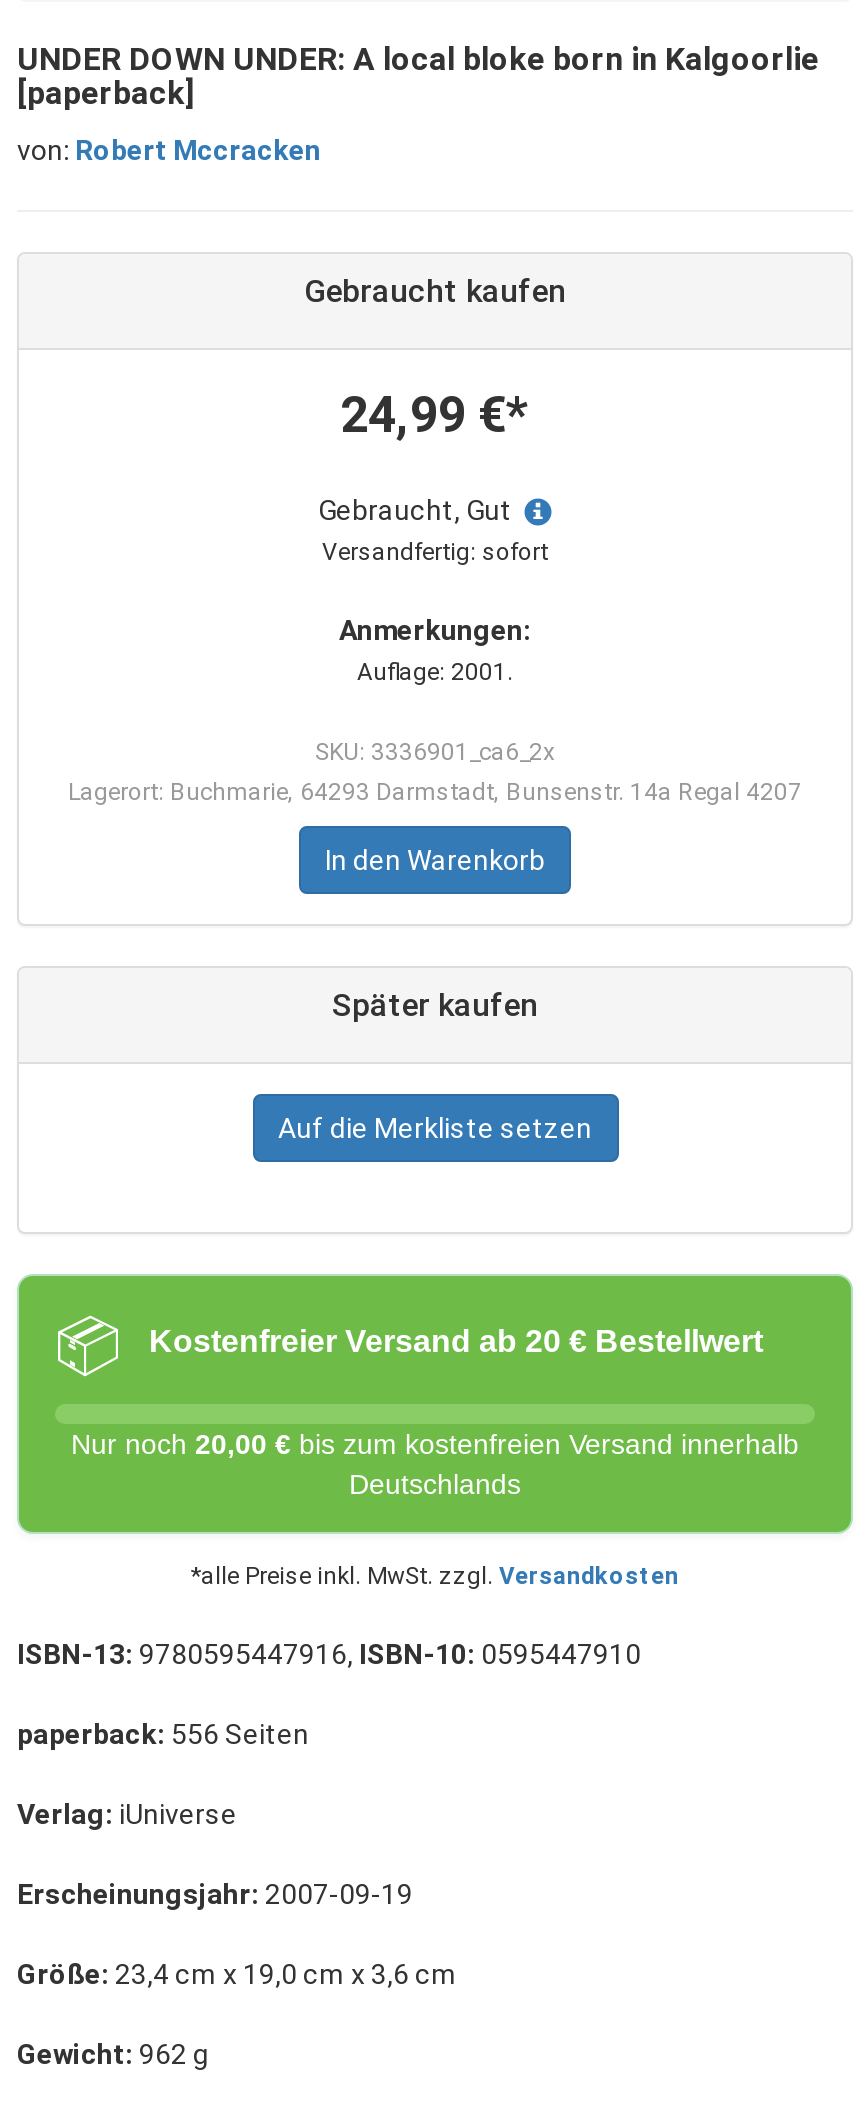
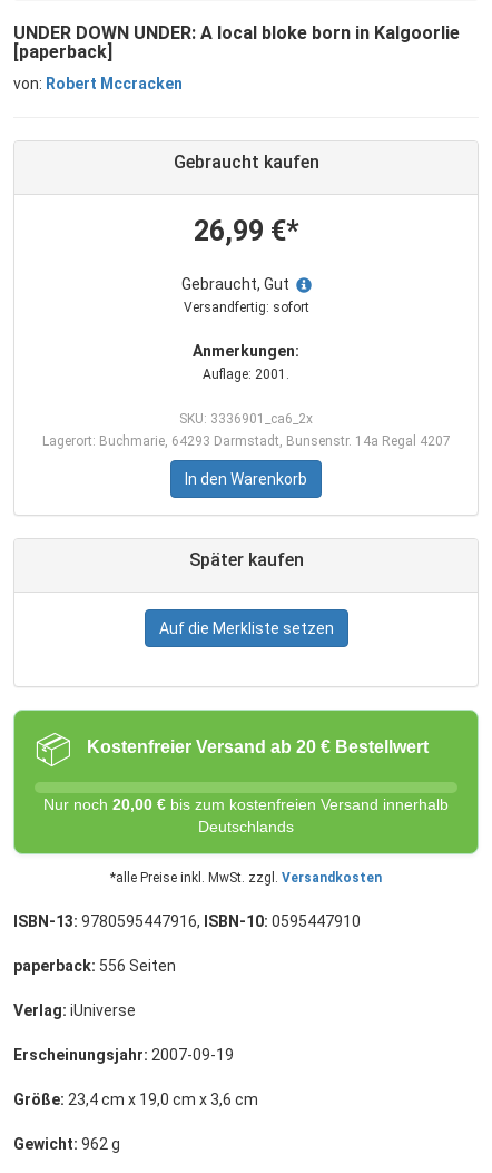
[340,387,530,445] 24,99 €* -> [193,215,299,248] 26,99 €*

